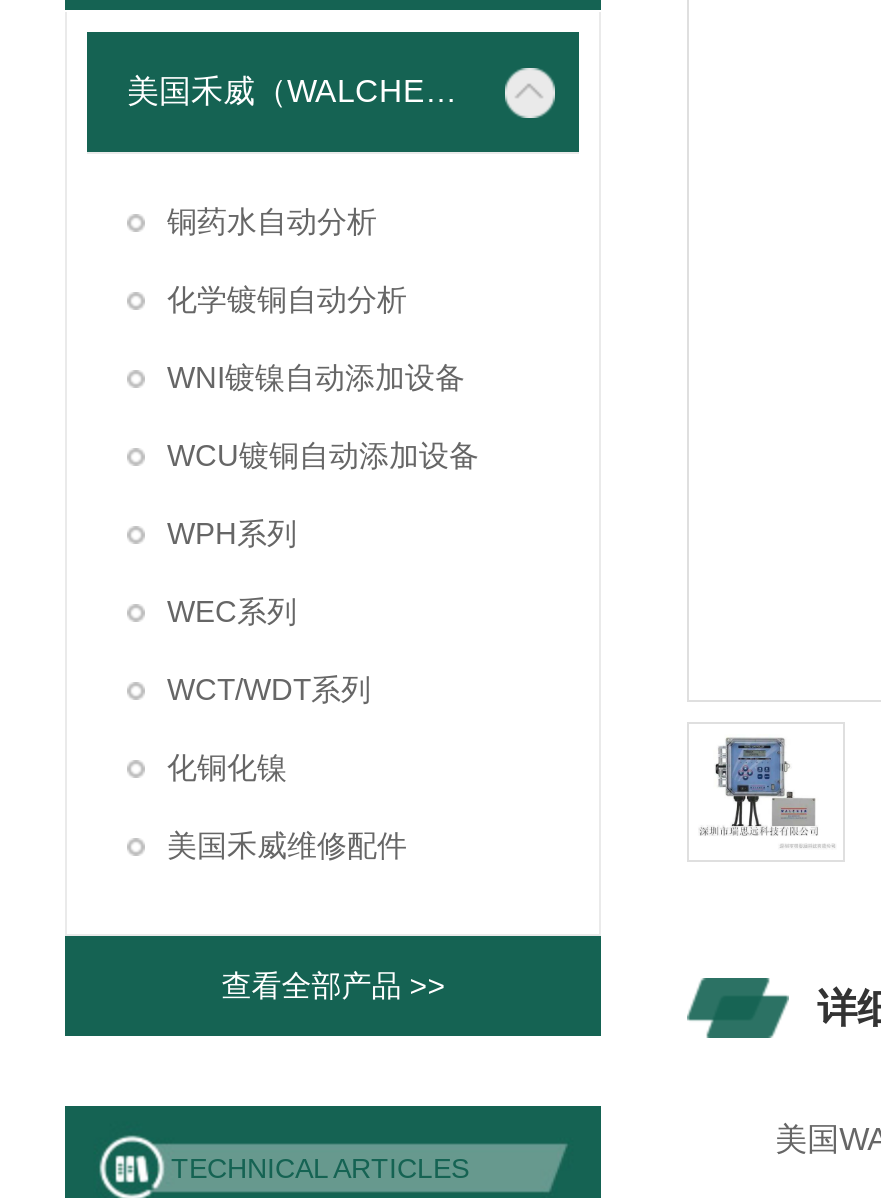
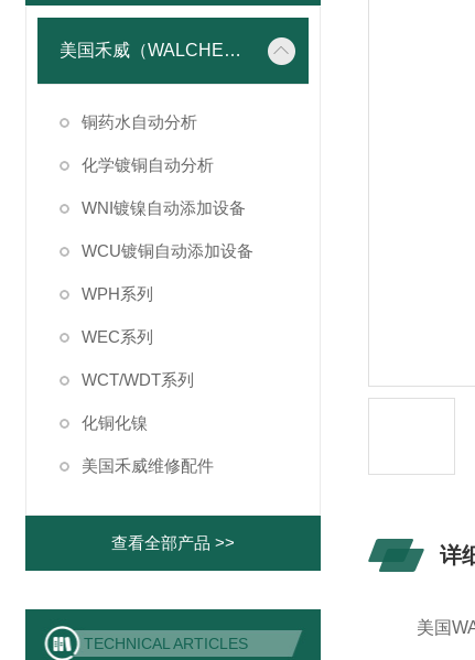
[699,736,817,836] [image] -> none

